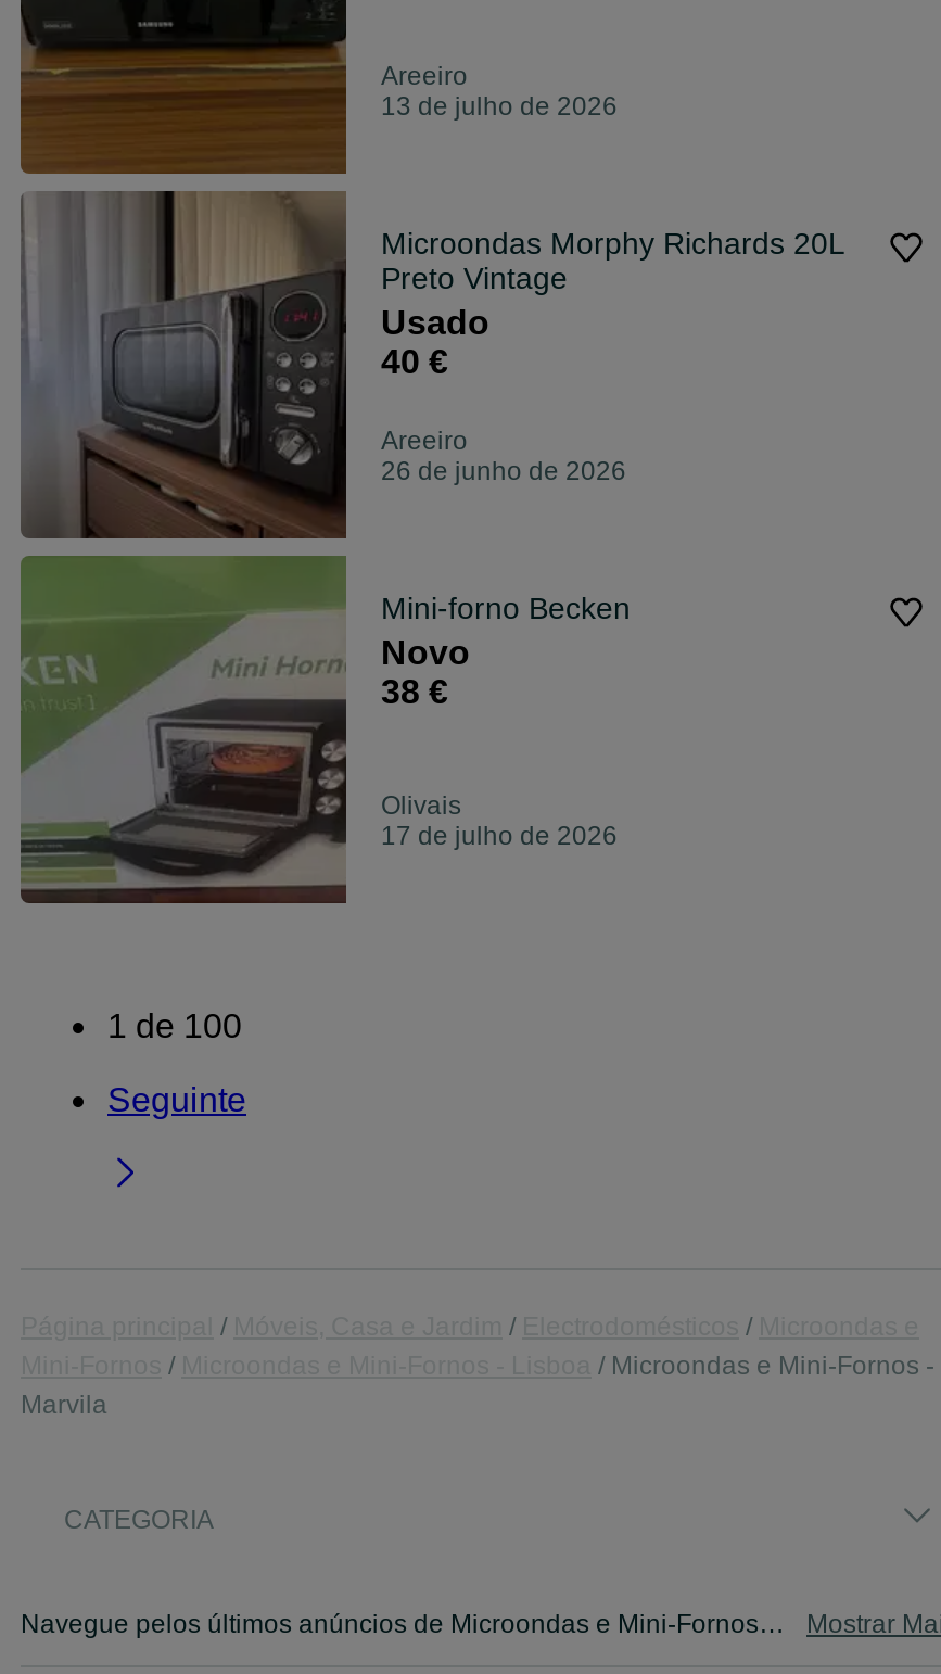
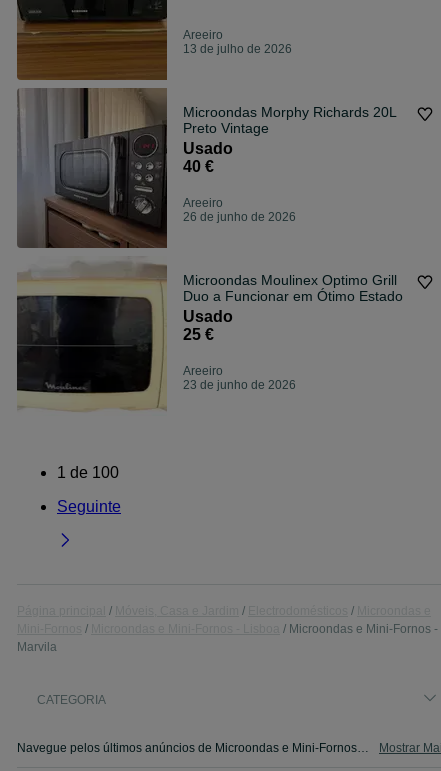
[18,554,631,905] [image] | Mini-forno Becken | Novo | 38 € -> [16,256,403,416] [image] | Microondas Moulinex Optimo Grill | Duo a Funcionar em Ótimo Estado | Usado | 25 €
[381,791,618,852] Olivais | 17 de julho de 2026 -> [183,364,296,392] Areeiro | 23 de junho de 2026

